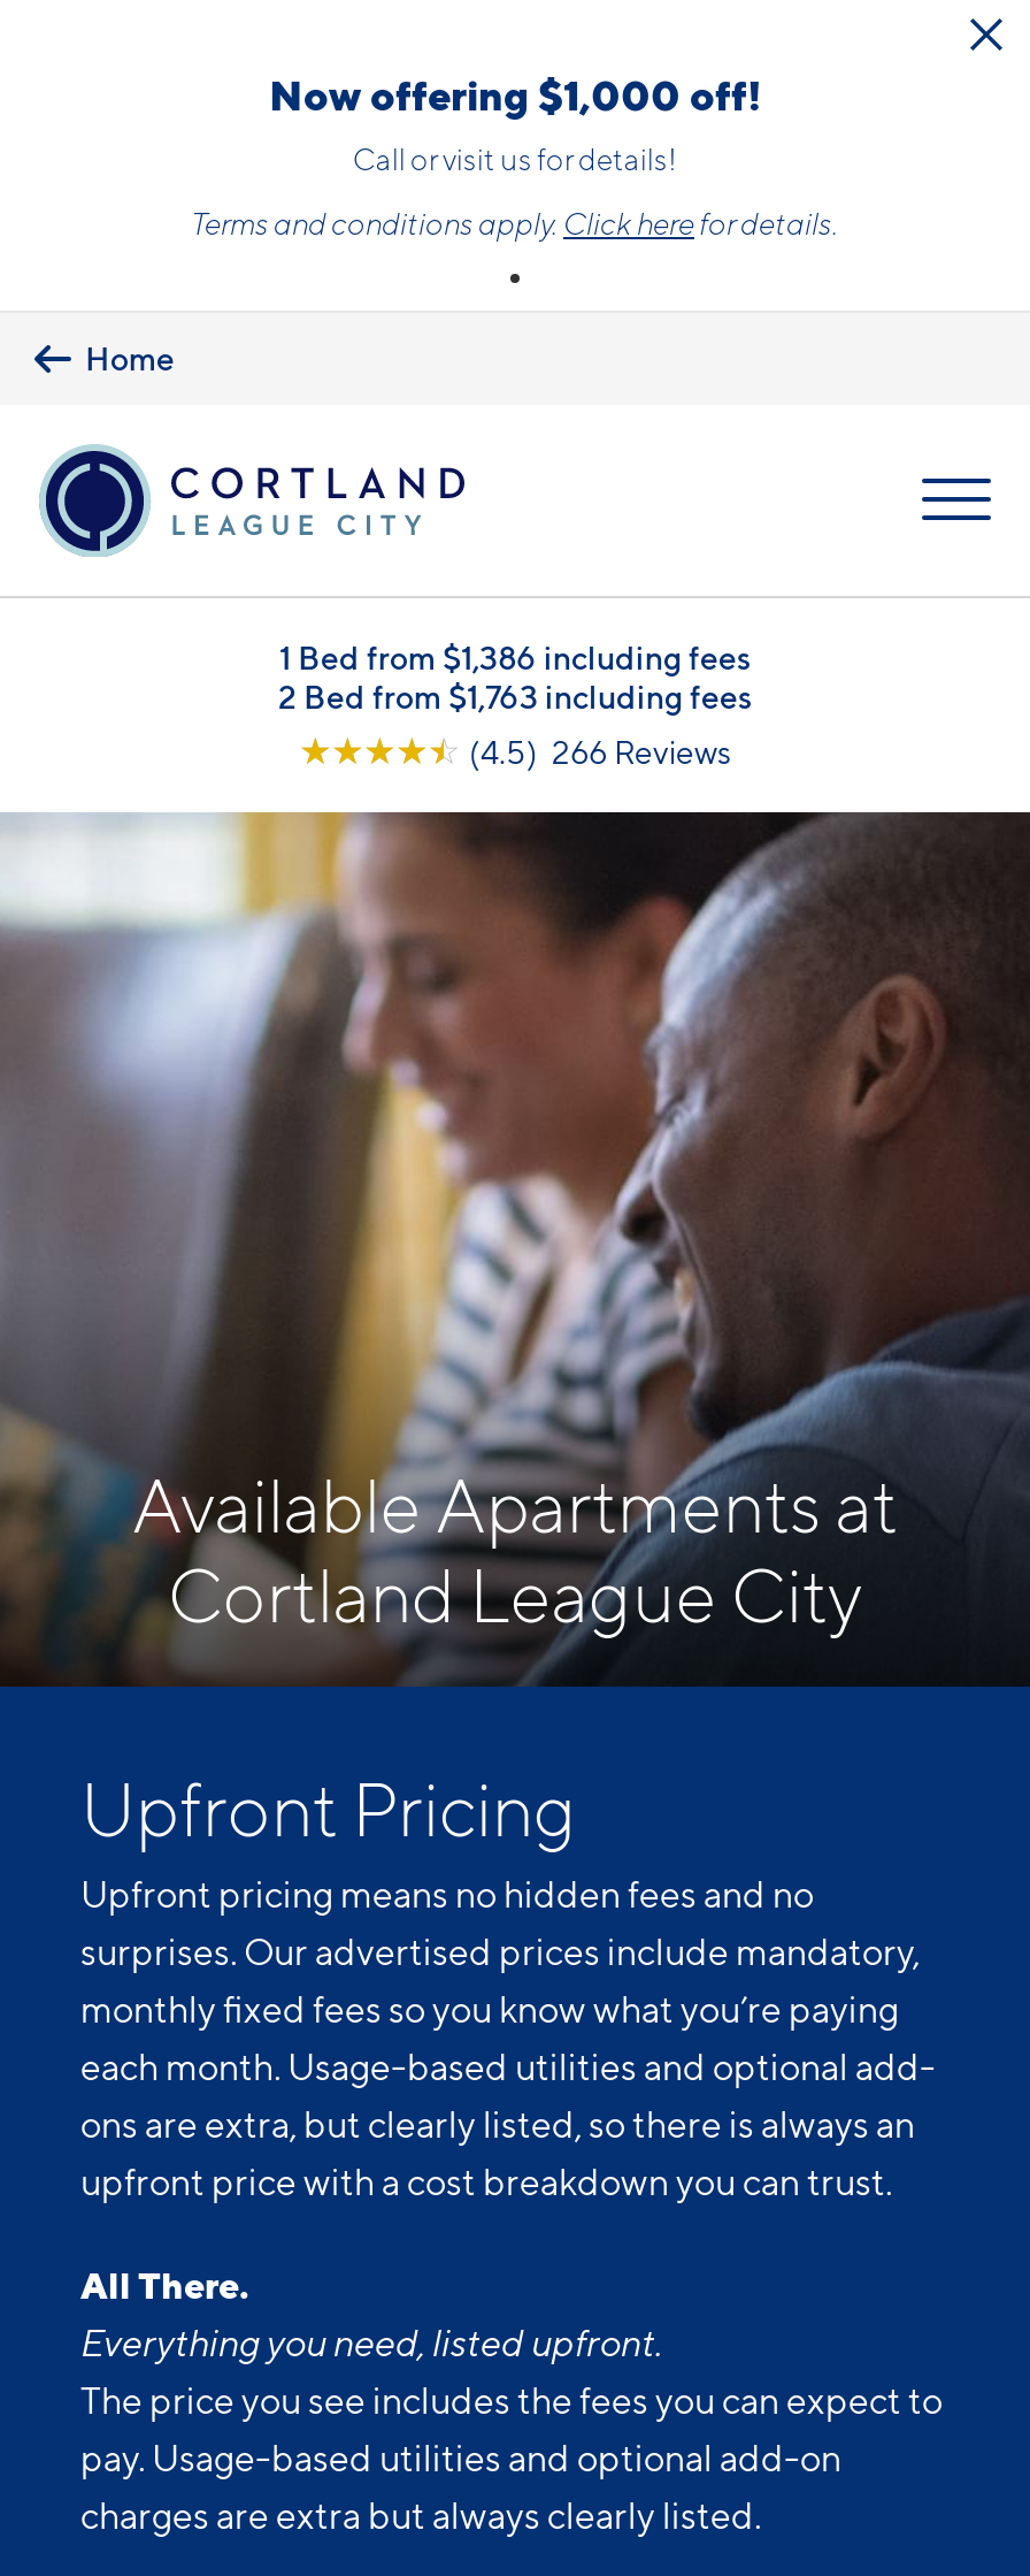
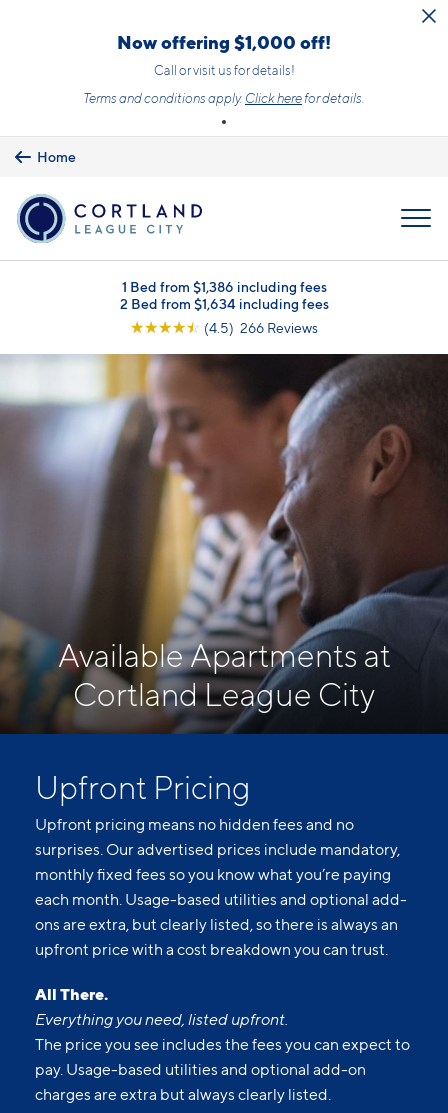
[278,676,752,715] 2 Bed from $1,763 including fees -> [119,295,328,312] 2 Bed from $1,634 including fees

